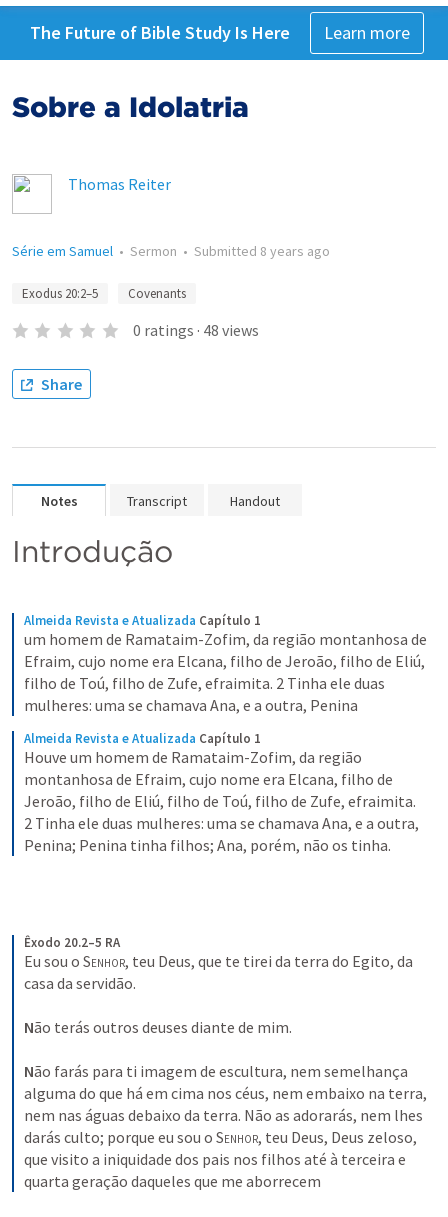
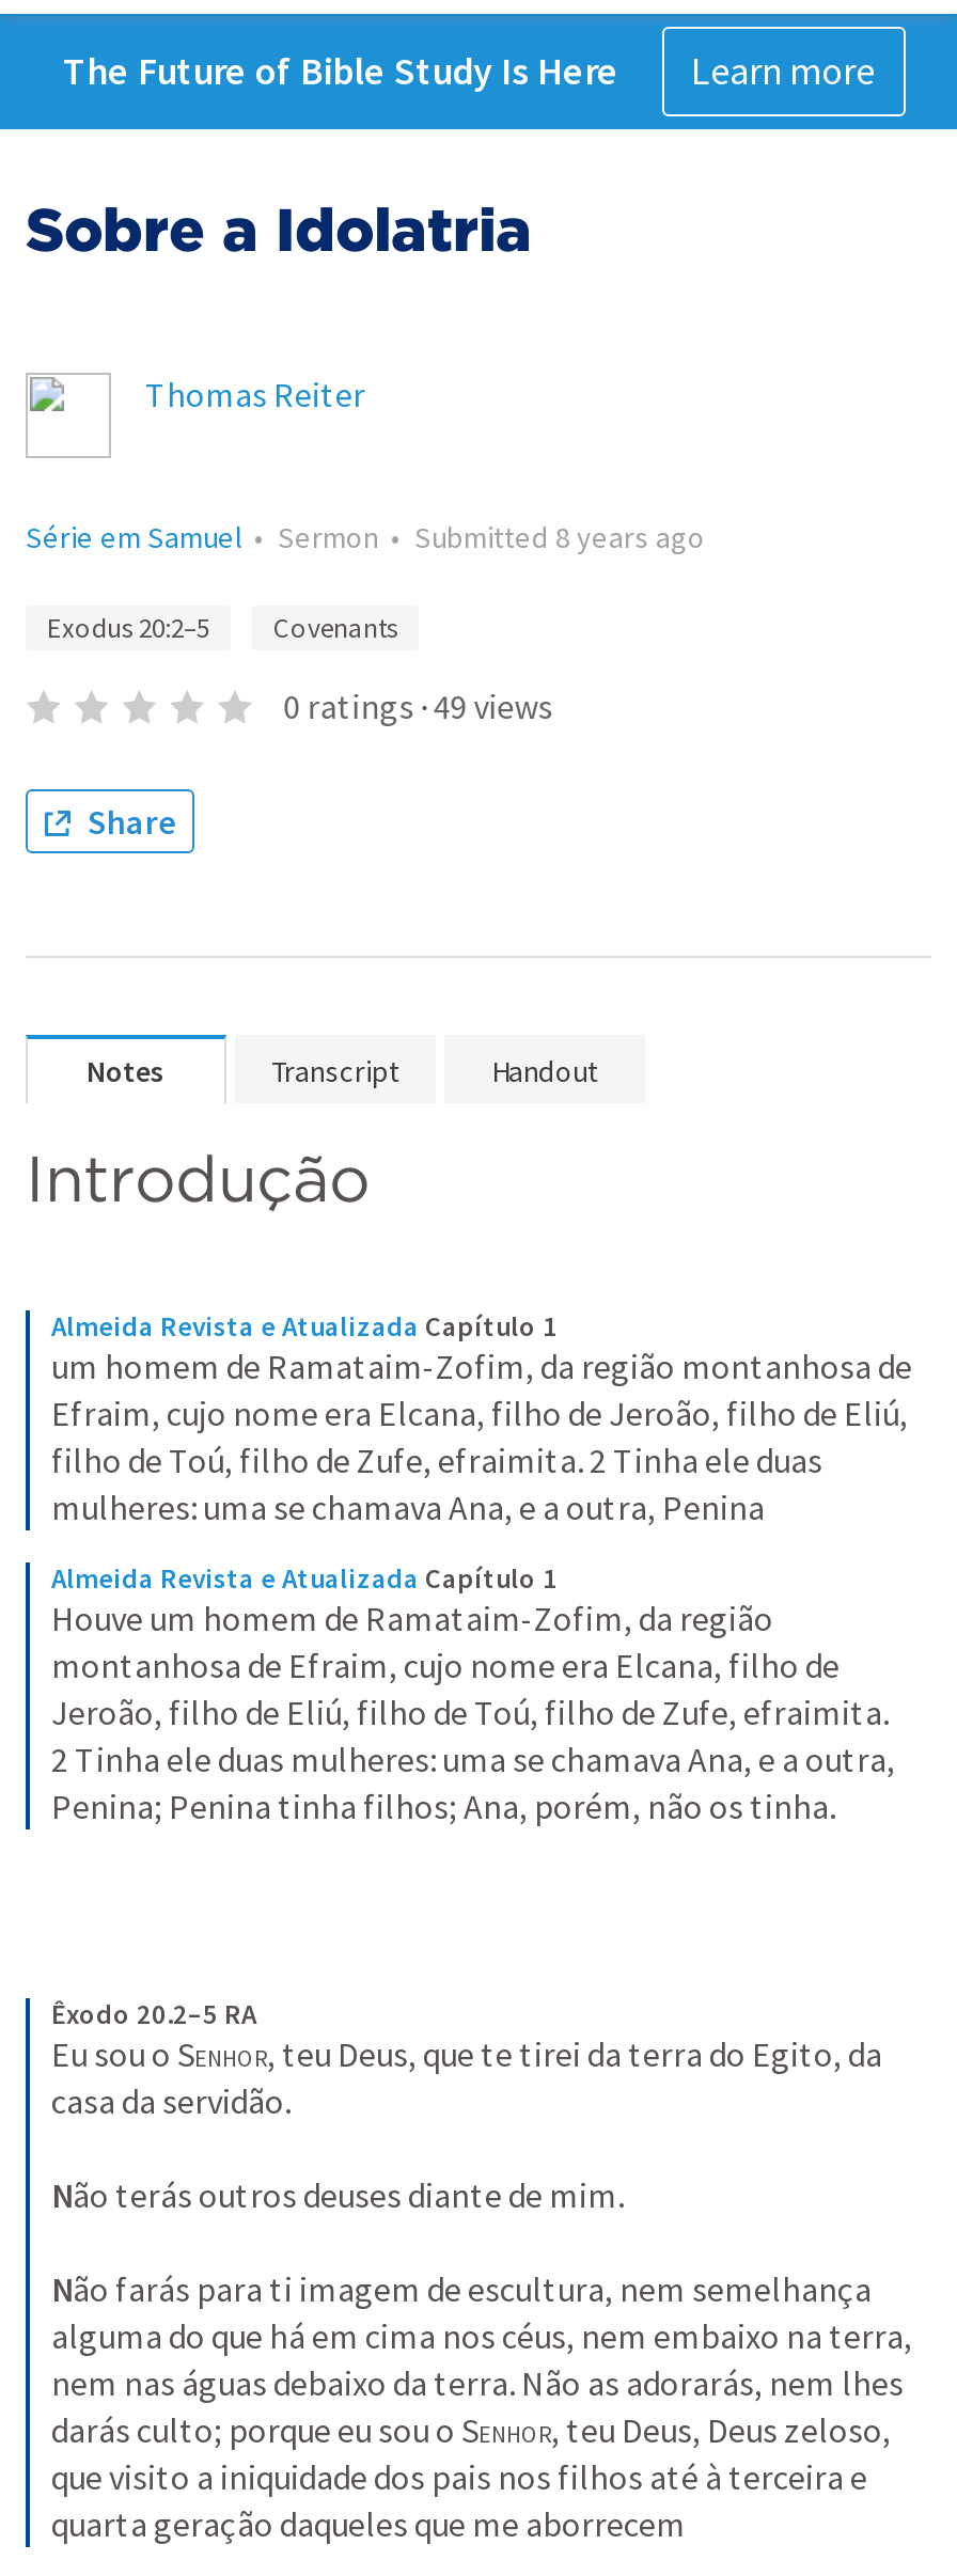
[133,320,259,340] 0 ratings · 48 views -> [283,685,553,727] 0 ratings · 49 views

